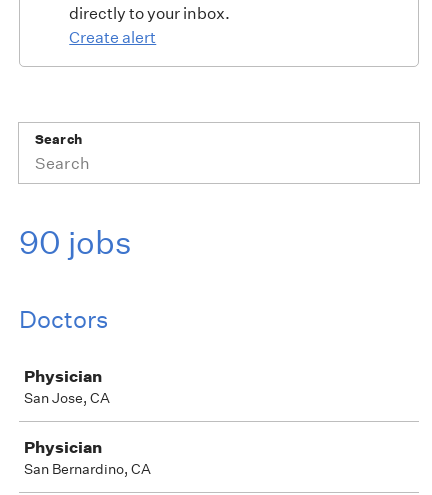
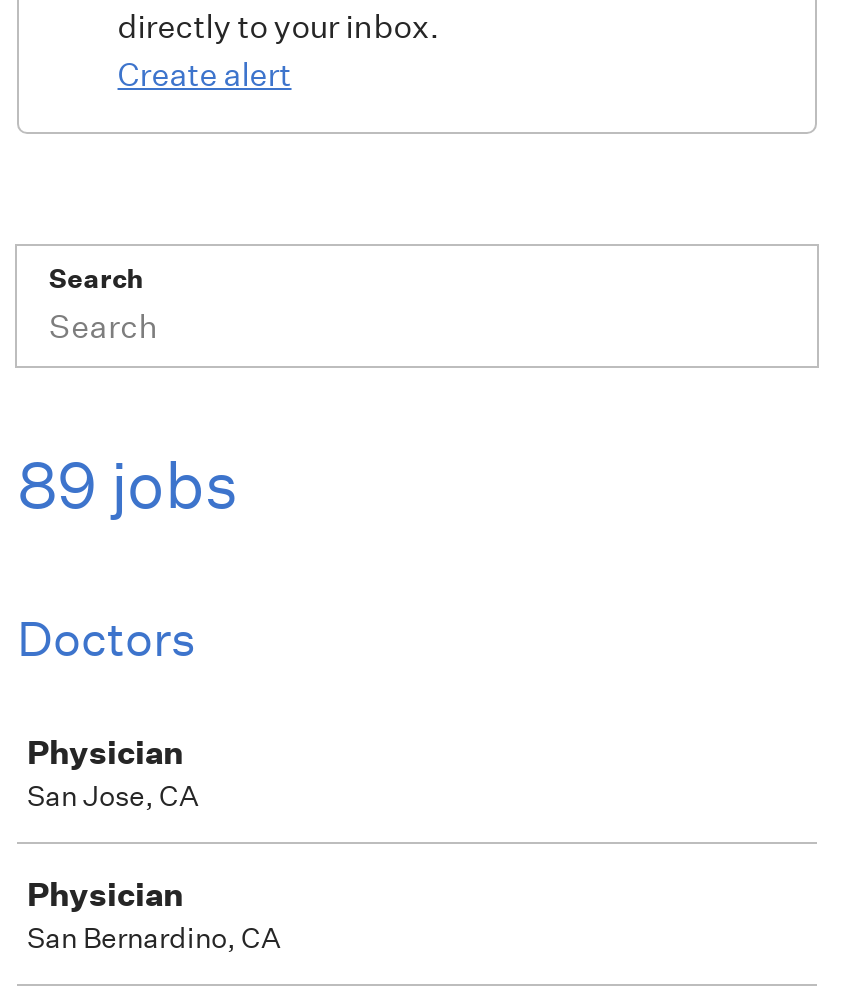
[19,223,132,262] 90 jobs -> [17,446,239,524] 89 jobs

